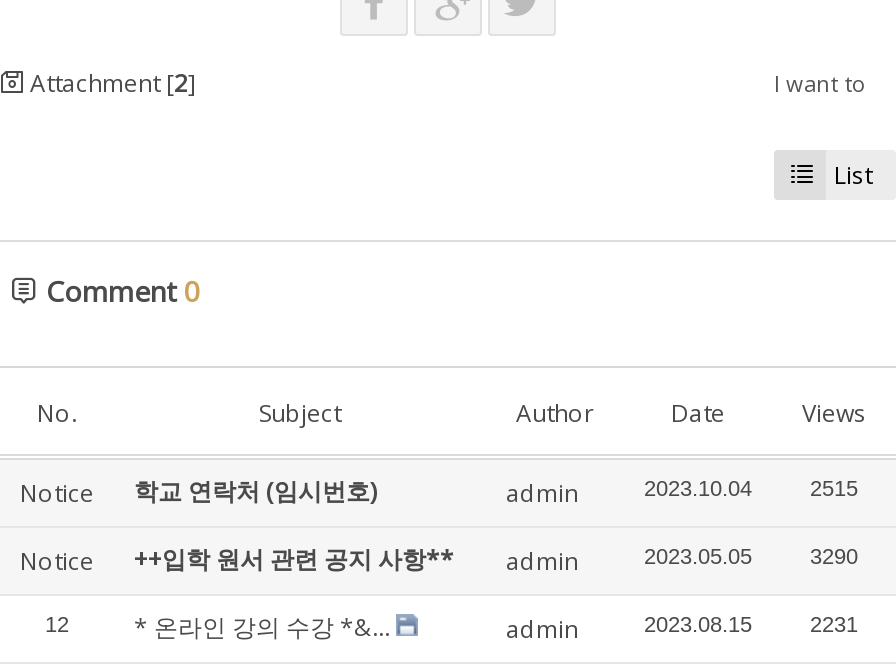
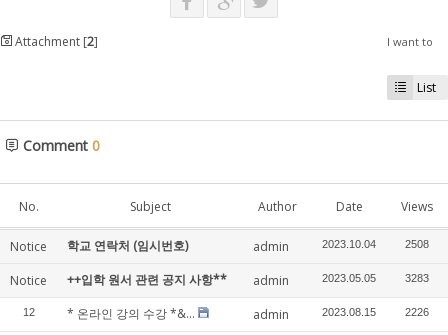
[810,476,858,500] 2515 -> [405,238,429,250] 2508
[810,544,858,568] 3290 -> [405,272,429,284] 3283
[810,612,858,636] 2231 -> [405,306,429,318] 2226

